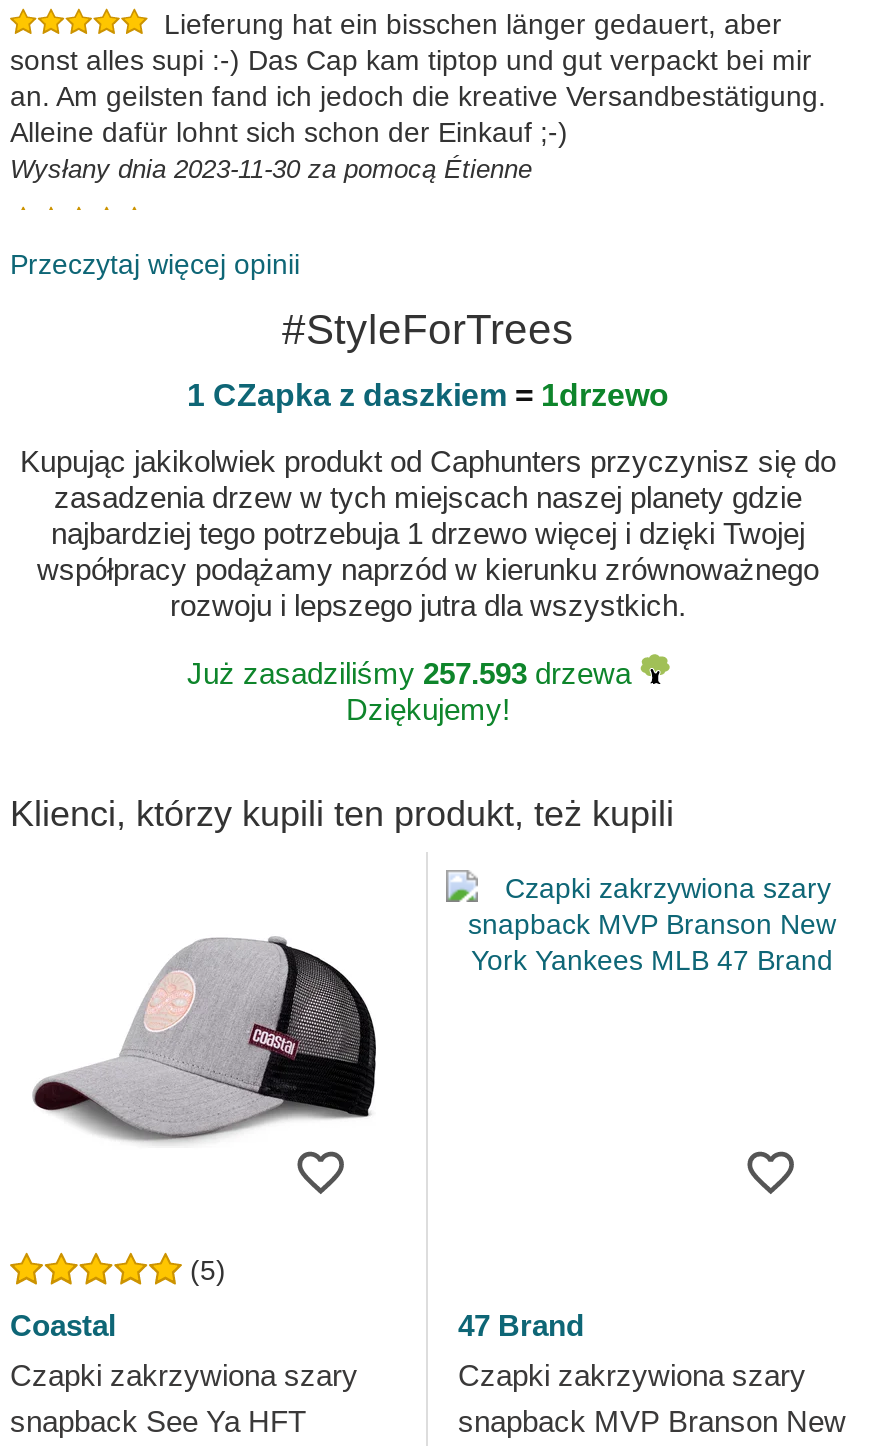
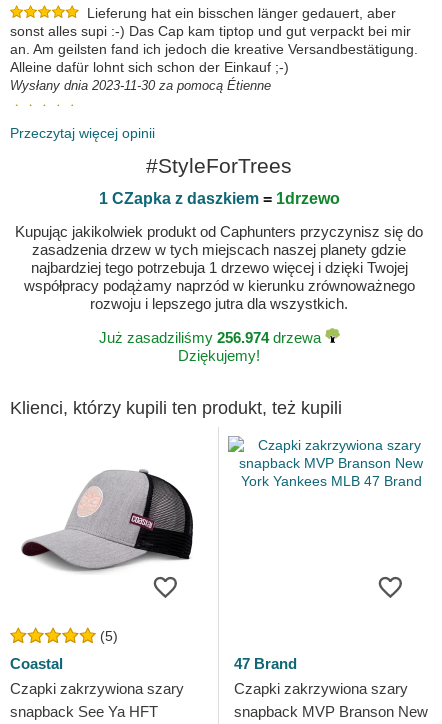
[187,657,639,691] Już zasadziliśmy 257.593 drzewa -> [98,329,324,346] Już zasadziliśmy 256.974 drzewa

